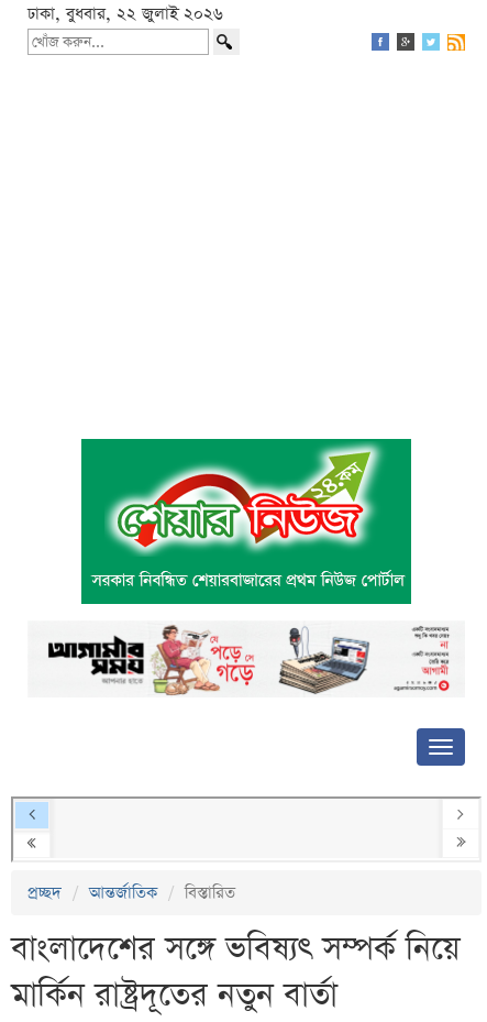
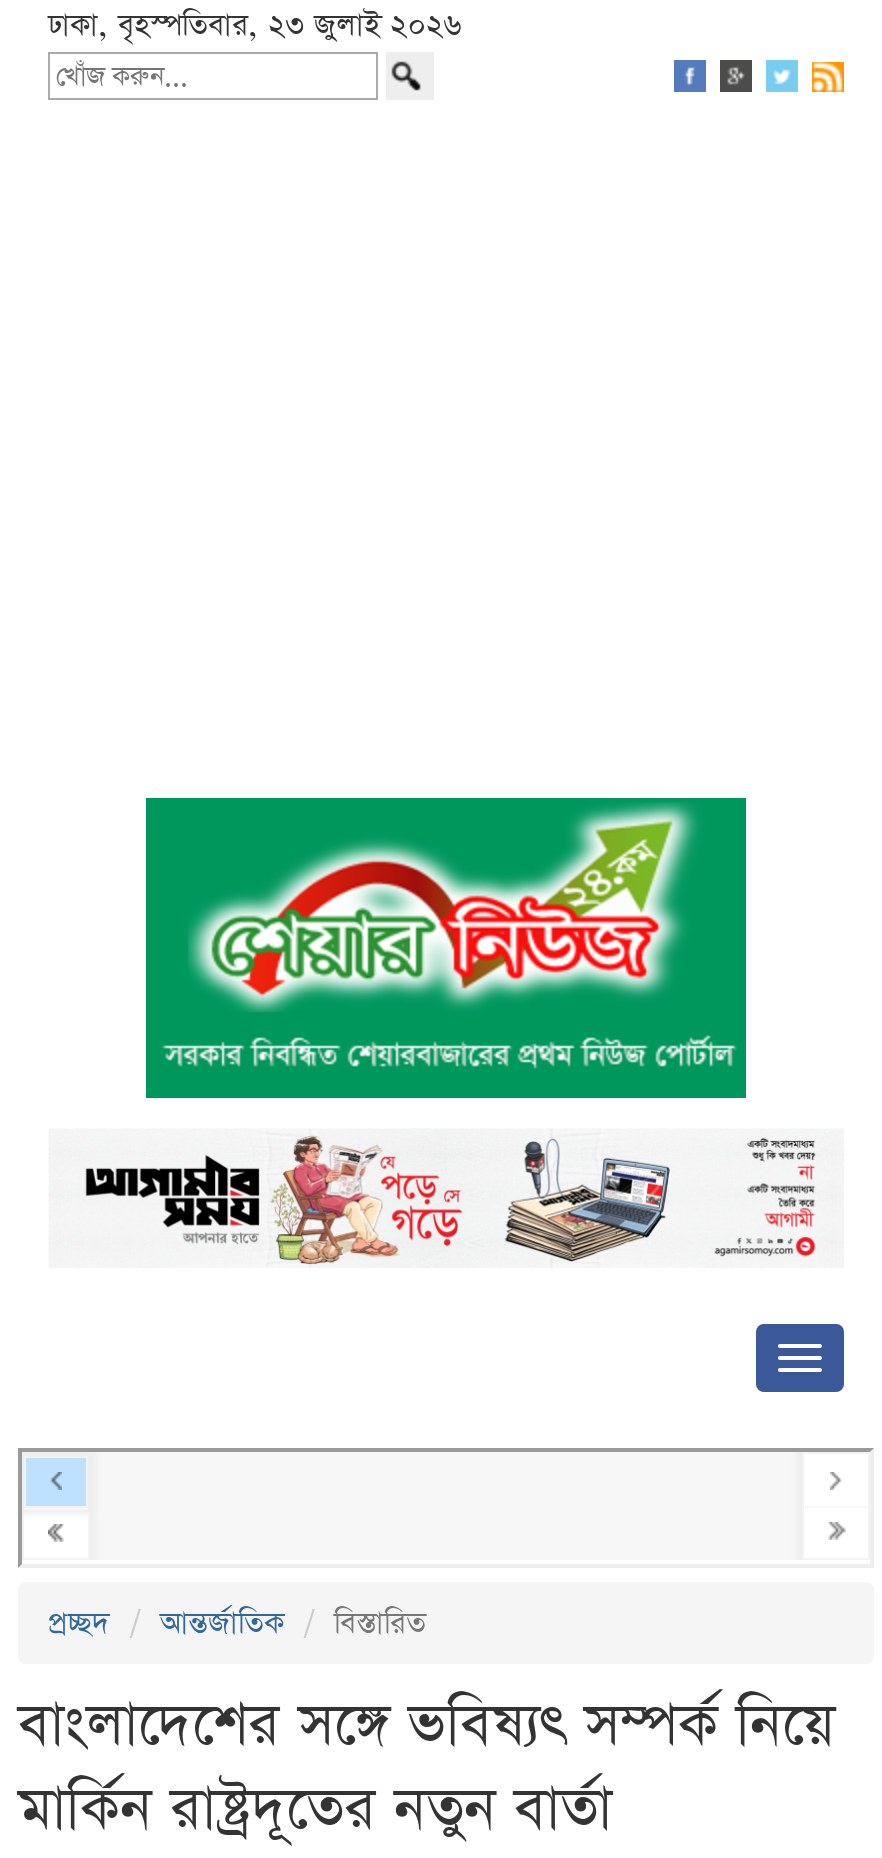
[27,2,223,25] ঢাকা, বুধবার, ২২ জুলাই ২০২৬ -> [48,4,462,46] ঢাকা, বৃহস্পতিবার, ২৩ জুলাই ২০২৬

